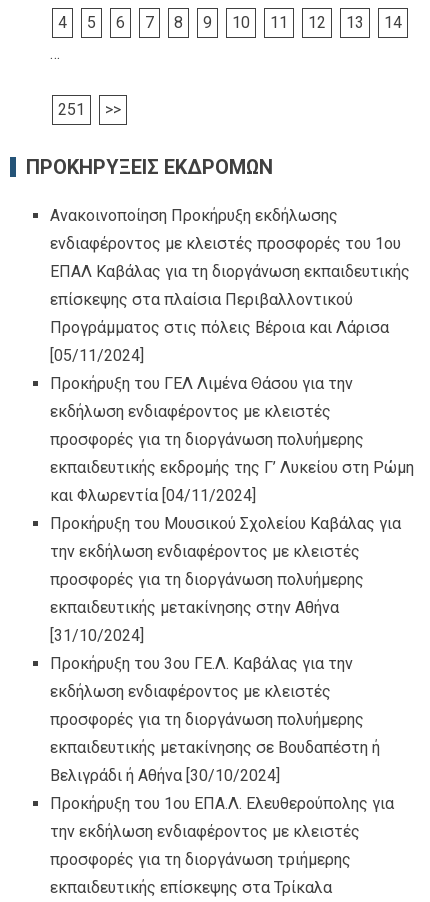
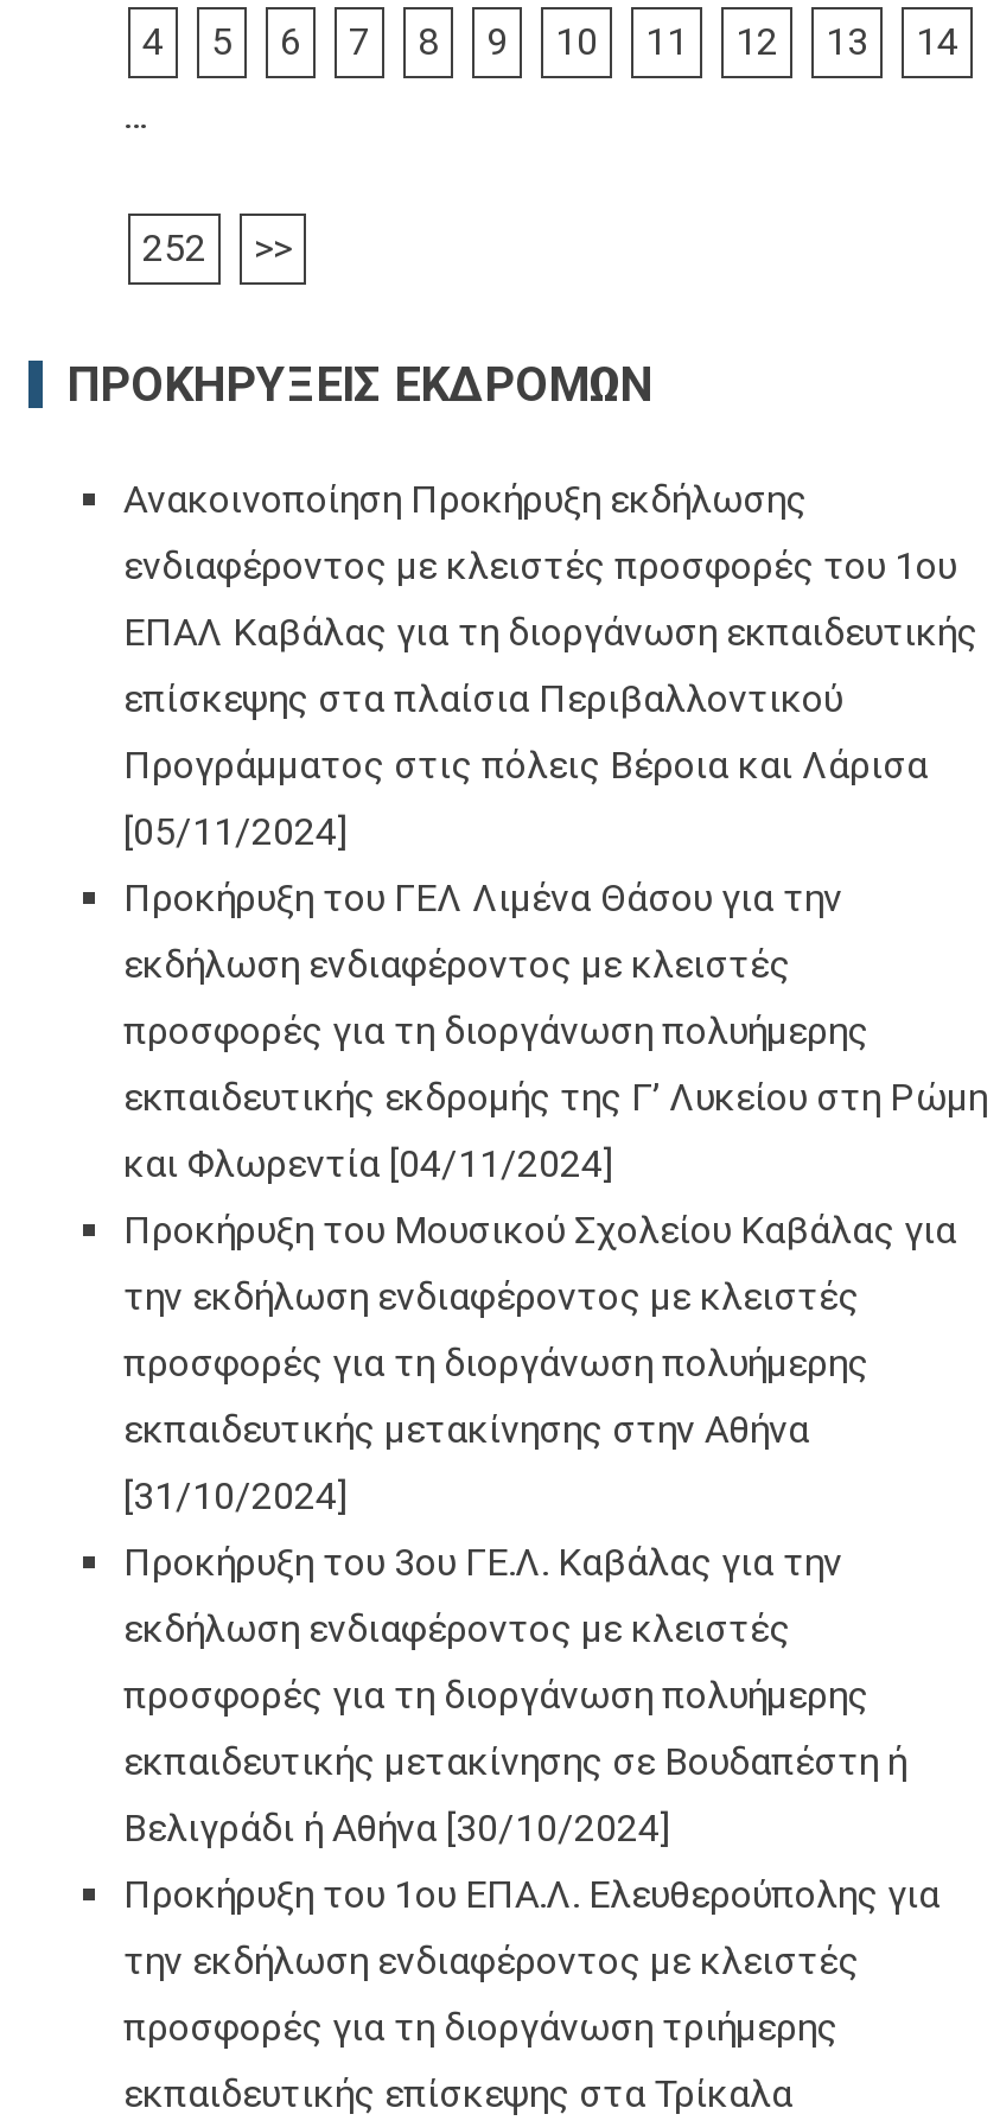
[58,100,85,119] 251 -> [142,225,206,270] 252

